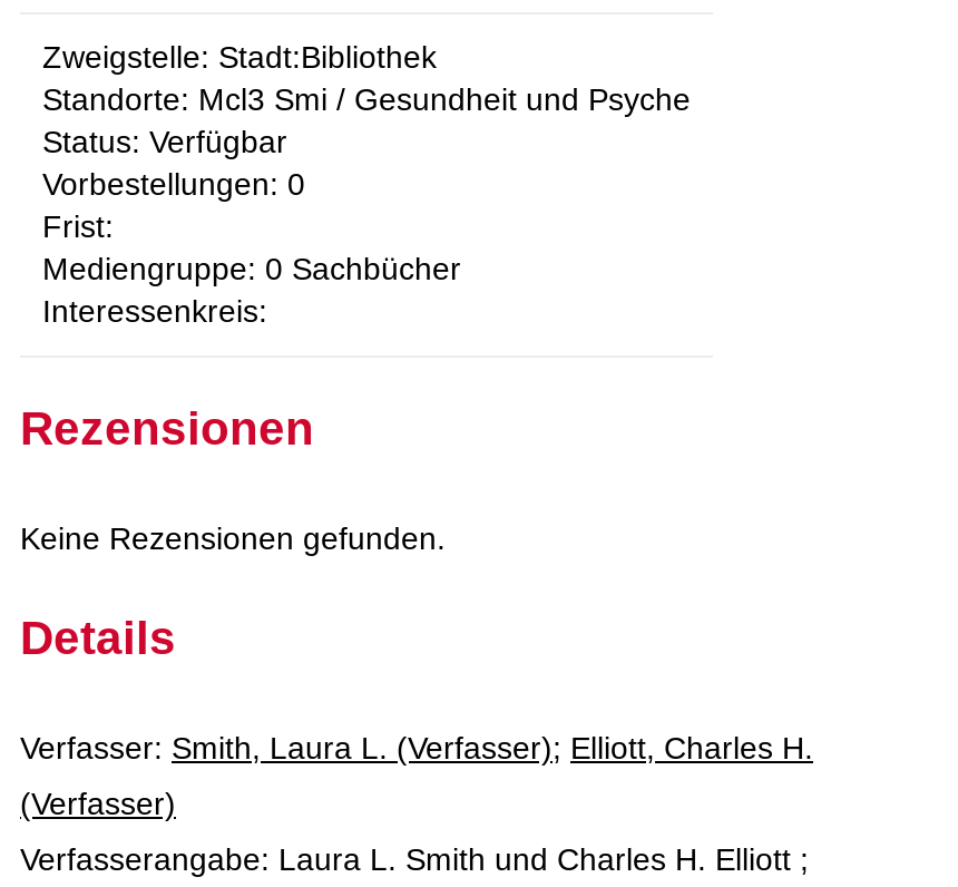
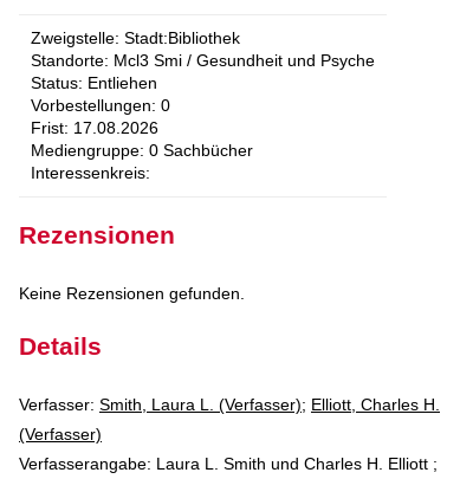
[42,124,287,160] Status: Verfügbar -> [31,73,157,92] Status: Entliehen
[42,209,114,244] Frist: -> [31,118,158,137] Frist: 17.08.2026

